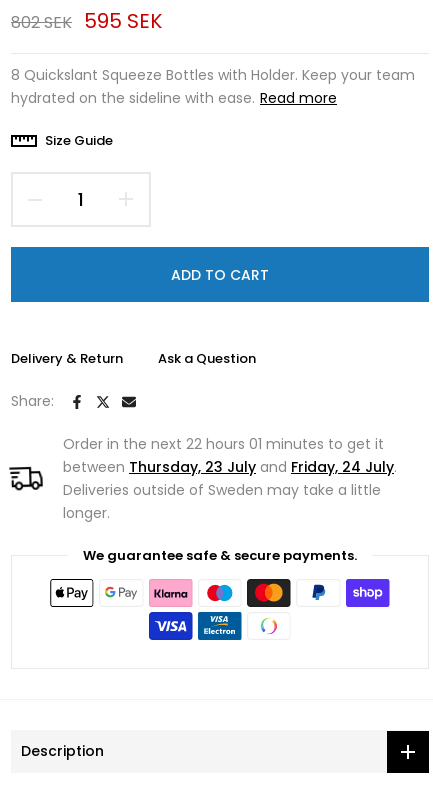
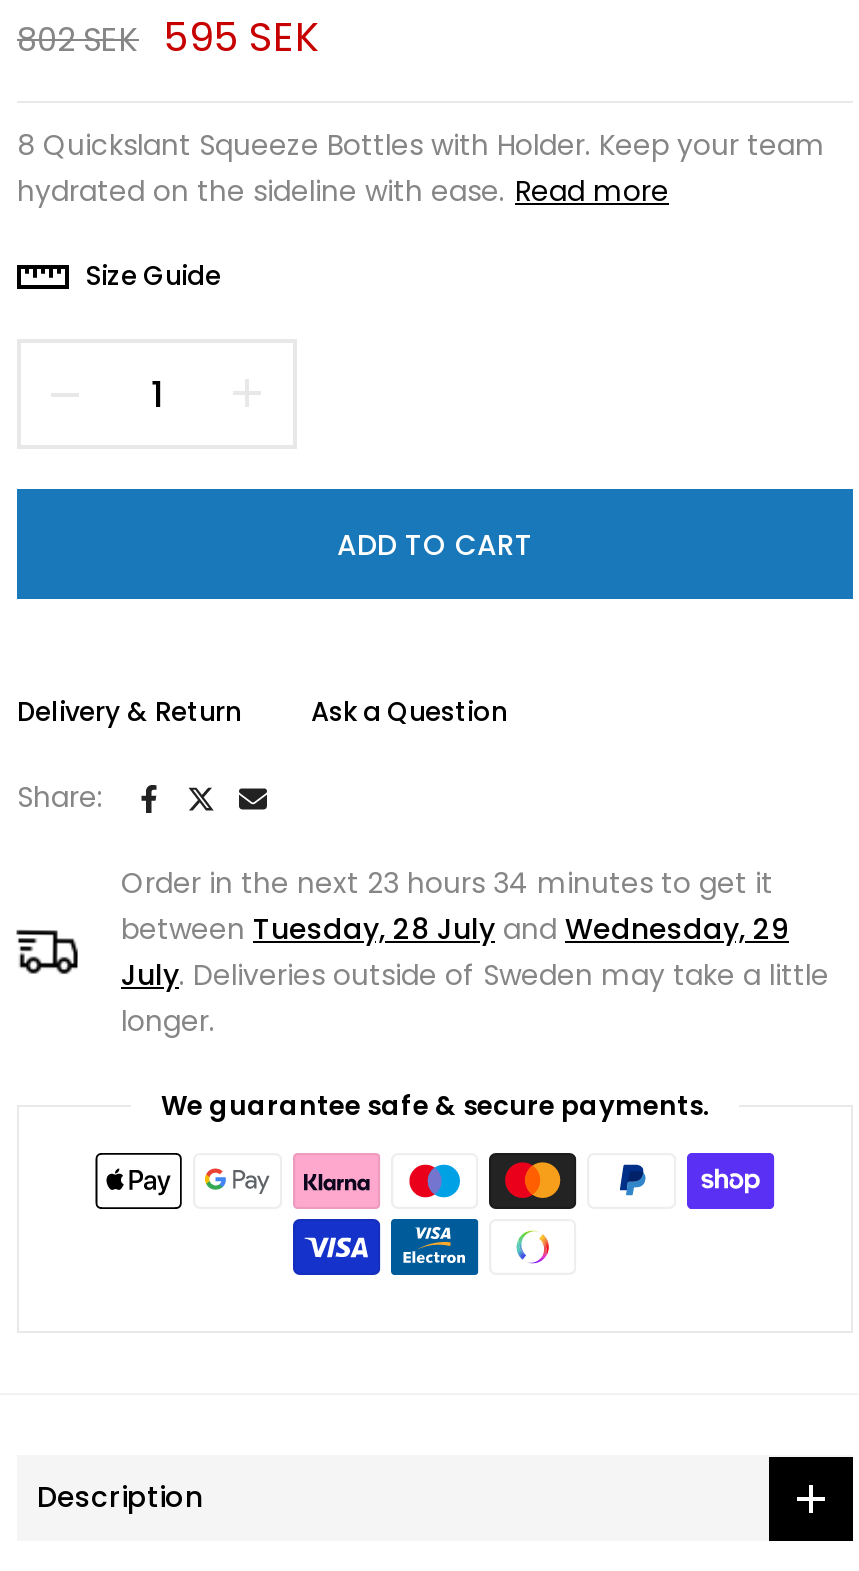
[63,434,397,500] Order in the next 22 hours 01 minutes to get it | between Thursday, 23 July and Friday, 24 July. | Deliveries outside of Sweden may take a little -> [121,863,829,995] Order in the next 23 hours 34 minutes to get it | between Tuesday, 28 July and Wednesday, 29 | July. Deliveries outside of Sweden may take a little

